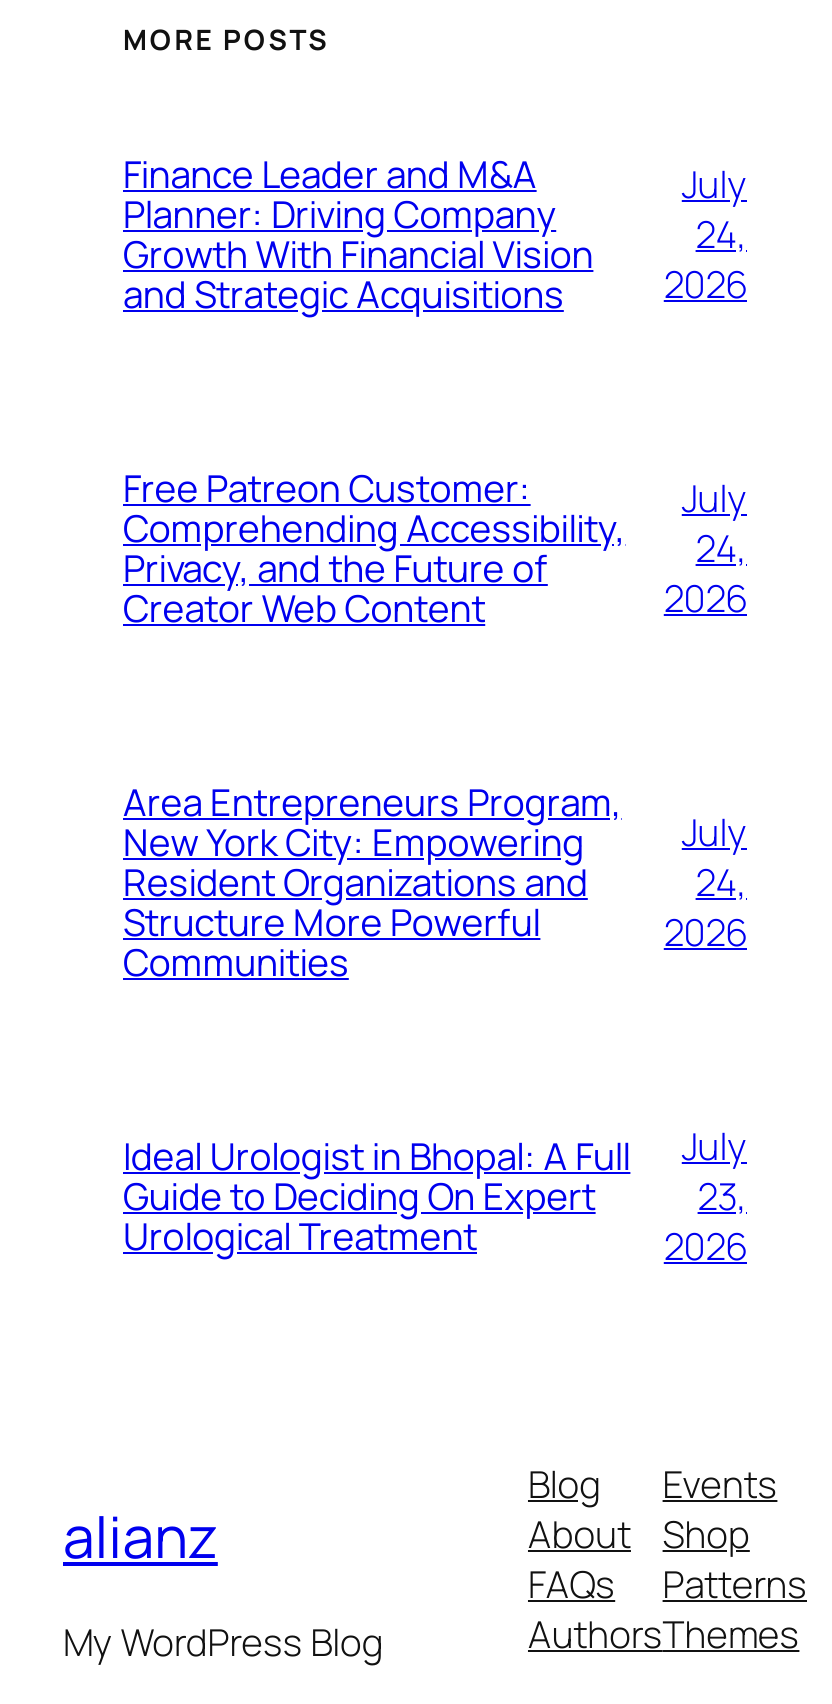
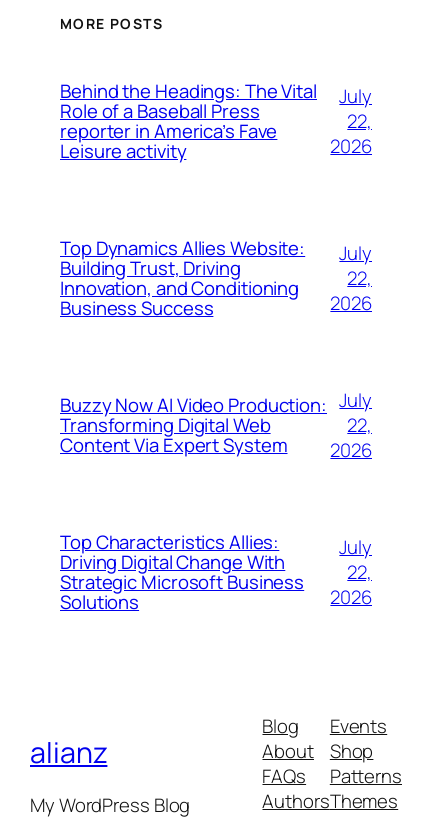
[123,149,593,321] Finance Leader and M&A | Planner: Driving Company | Growth With Financial Vision | and Strategic Acquisitions -> [60,78,317,164] Behind the Headings: The Vital | Role of a Baseball Press | reporter in America’s Fave | Leisure activity
[696,208,747,260] 24, -> [347,108,372,134] 22,
[123,463,625,635] Free Patreon Customer: | Comprehending Accessibility, | Privacy, and the Future of | Creator Web Content -> [60,235,305,321] Top Dynamics Allies Website: | Building Trust, Driving | Innovation, and Conditioning | Business Success
[696,522,747,574] 24, -> [347,265,372,291] 22,
[123,777,622,989] Area Entrepreneurs Program, | New York City: Empowering | Resident Organizations and | Structure More Powerful | Communities -> [60,392,327,458] Buzzy Now AI Video Production: | Transforming Digital Web | Content Via Expert System
[696,856,747,908] 24, -> [347,412,372,438] 22,
[123,1131,630,1263] Ideal Urologist in Bhopal: A Full | Guide to Deciding On Expert | Urological Treatment -> [60,529,304,615] Top Characteristics Allies: | Driving Digital Change With | Strategic Microsoft Business | Solutions
[698,1170,747,1222] 23, -> [347,559,372,585] 22,

